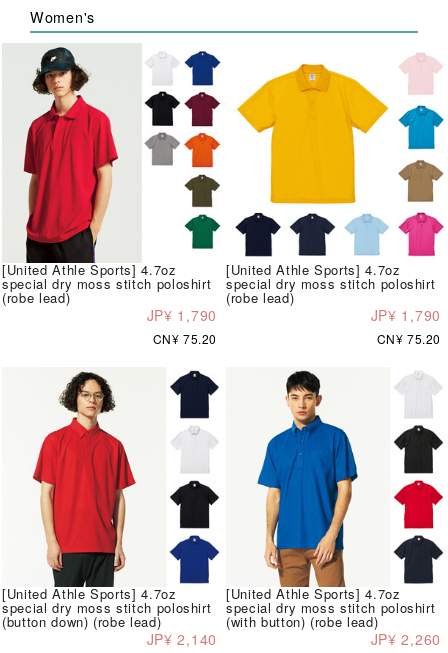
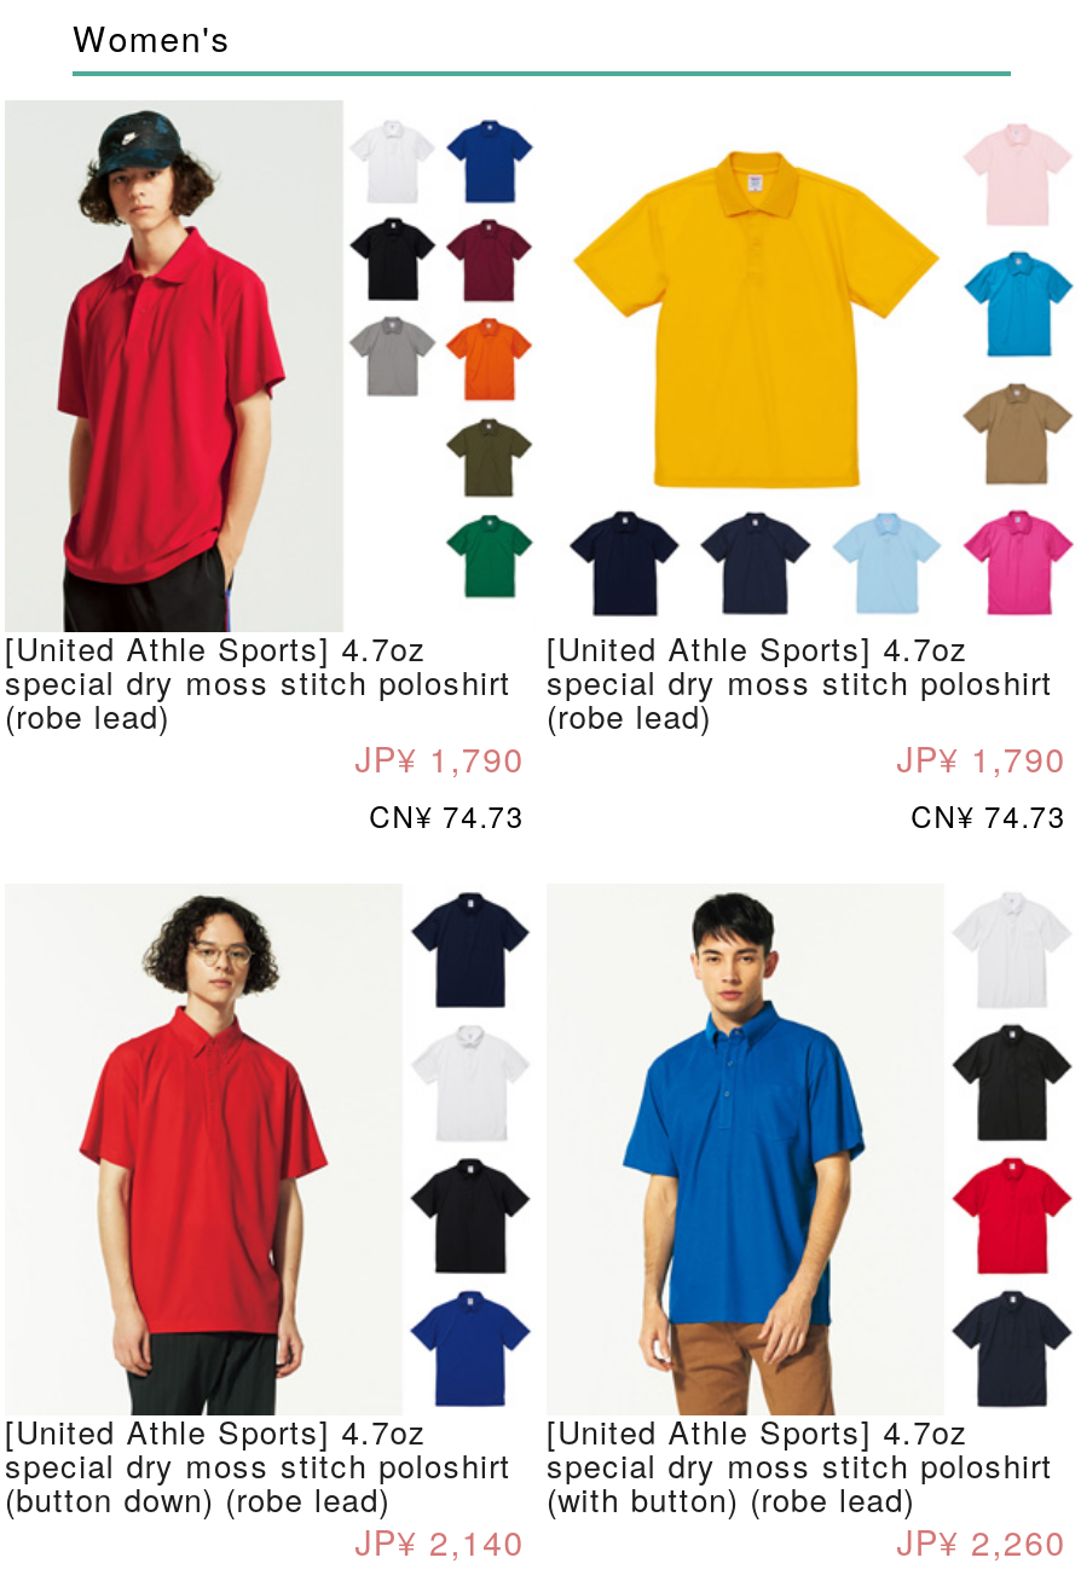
[153,330,217,347] CN¥ 75.20 -> [369,795,525,836] CN¥ 74.73
[377,330,441,347] CN¥ 75.20 -> [911,795,1066,836] CN¥ 74.73

